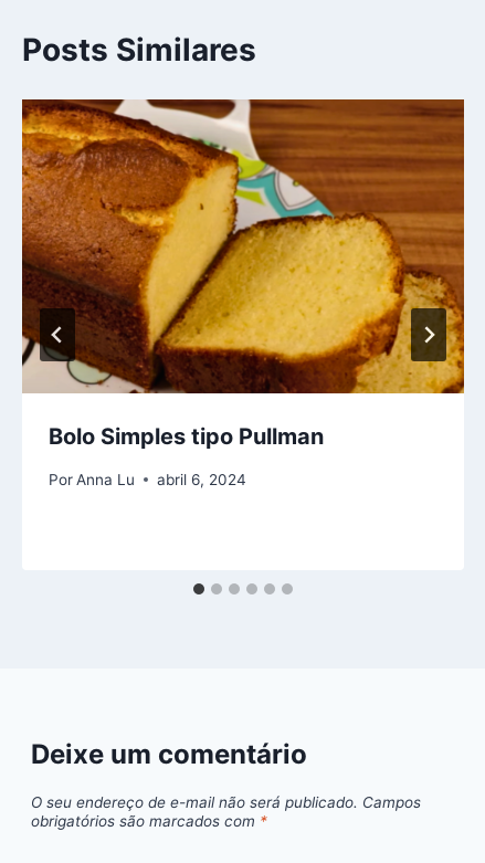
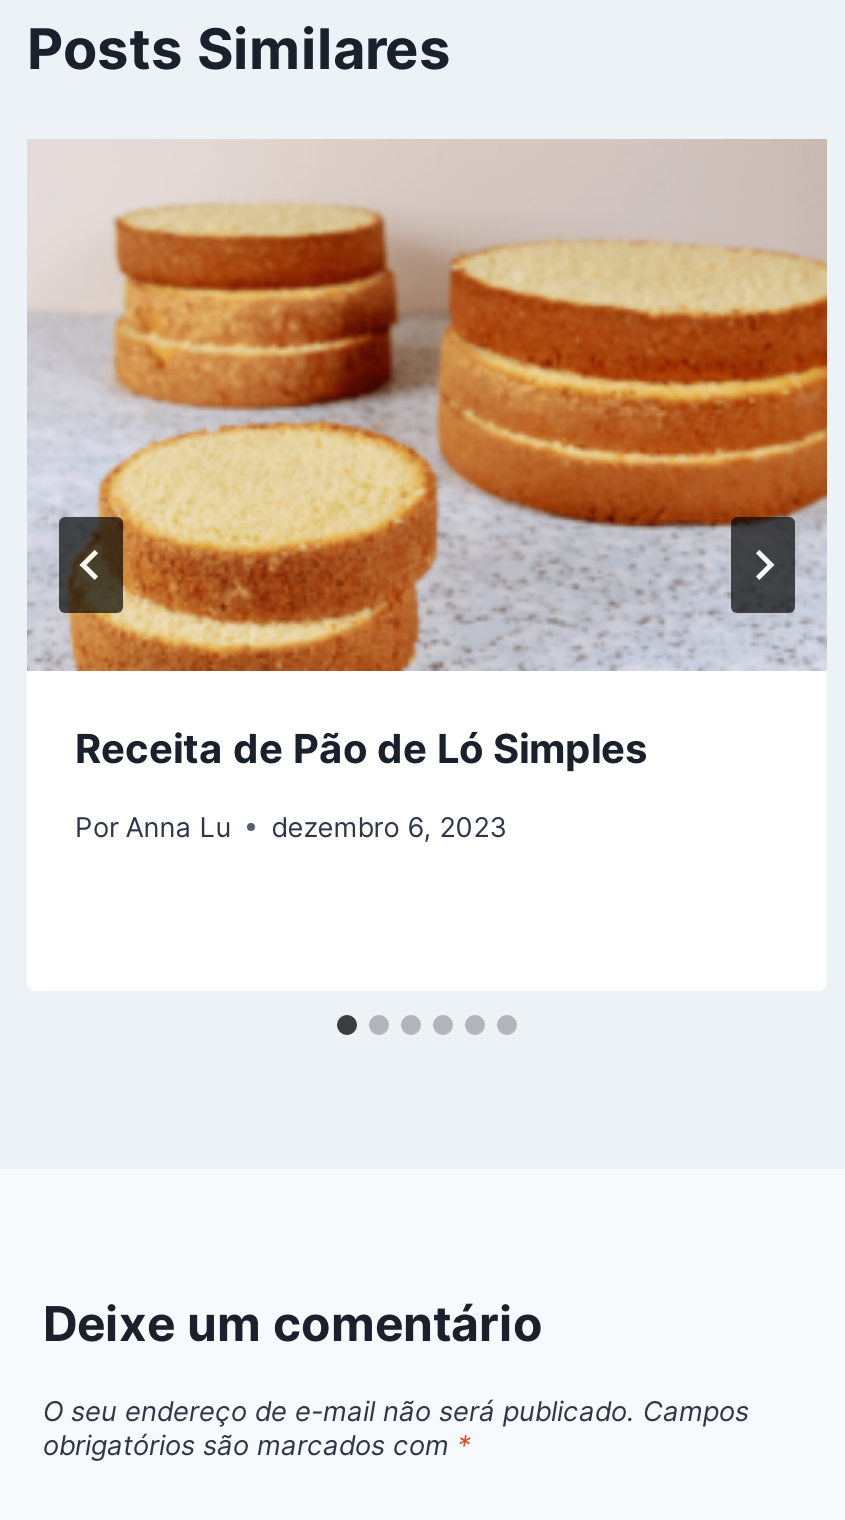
[21,98,465,450] [image] | Bolo Simples tipo Pullman -> [27,139,827,774] [image] | Receita de Pão de Ló Simples
[49,471,247,488] Por Anna Lu abril 6, 2024 -> [75,811,507,843] Por Anna Lu dezembro 6, 2023

